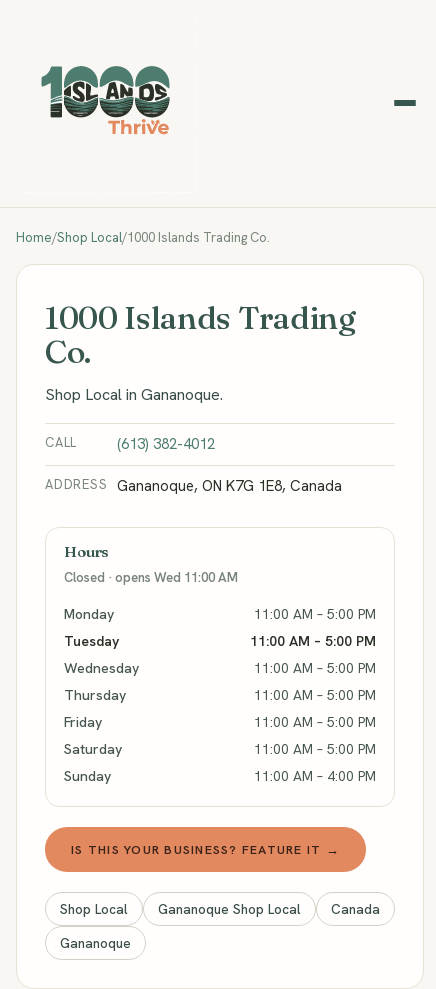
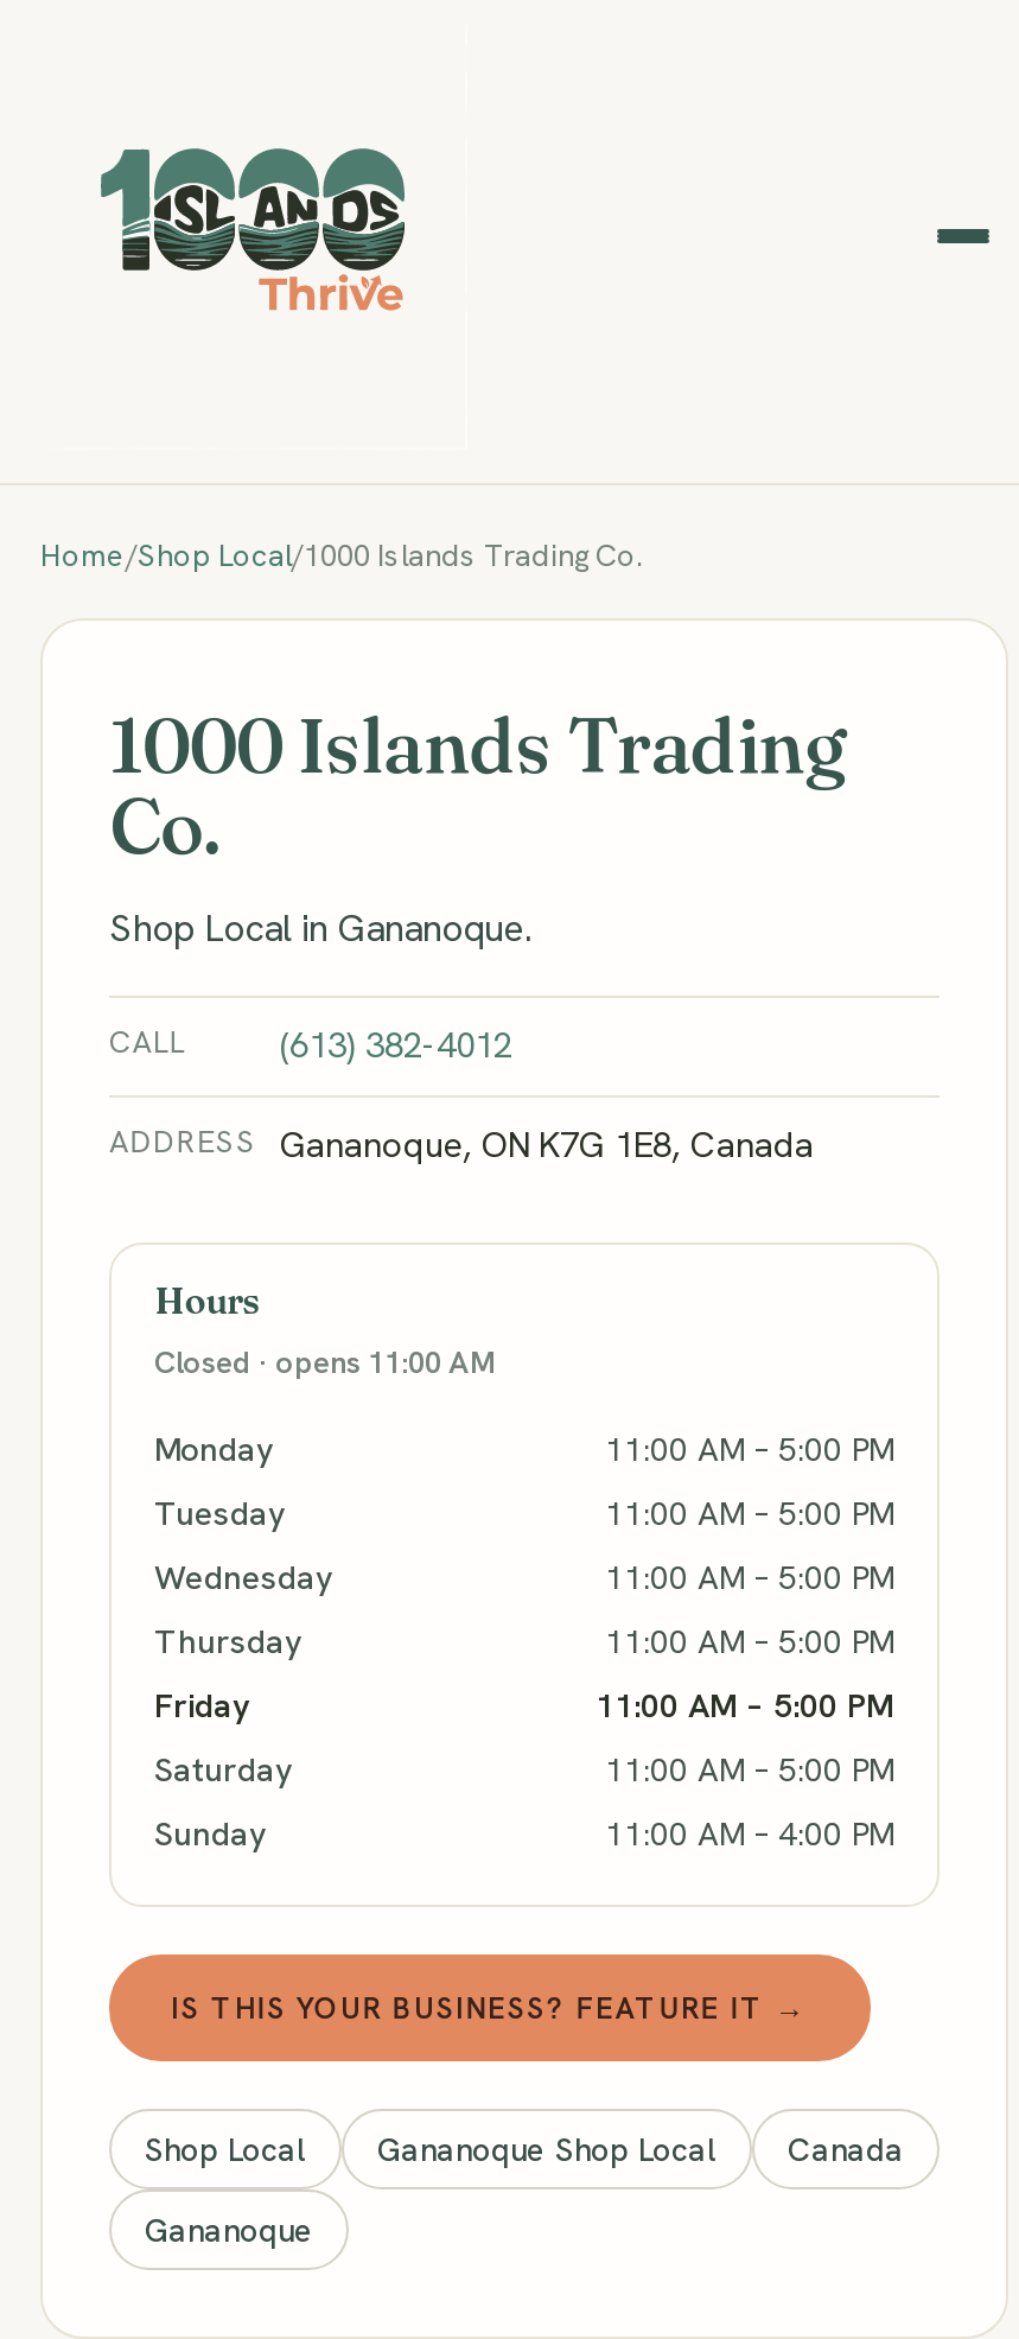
[64,569,238,586] Closed · opens Wed 11:00 AM -> [154,1342,496,1383] Closed · opens 11:00 AM

